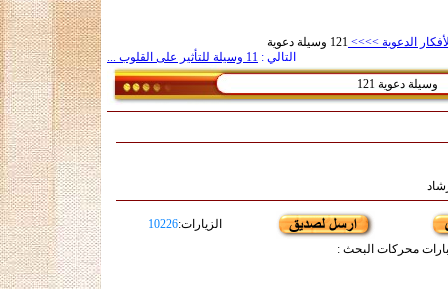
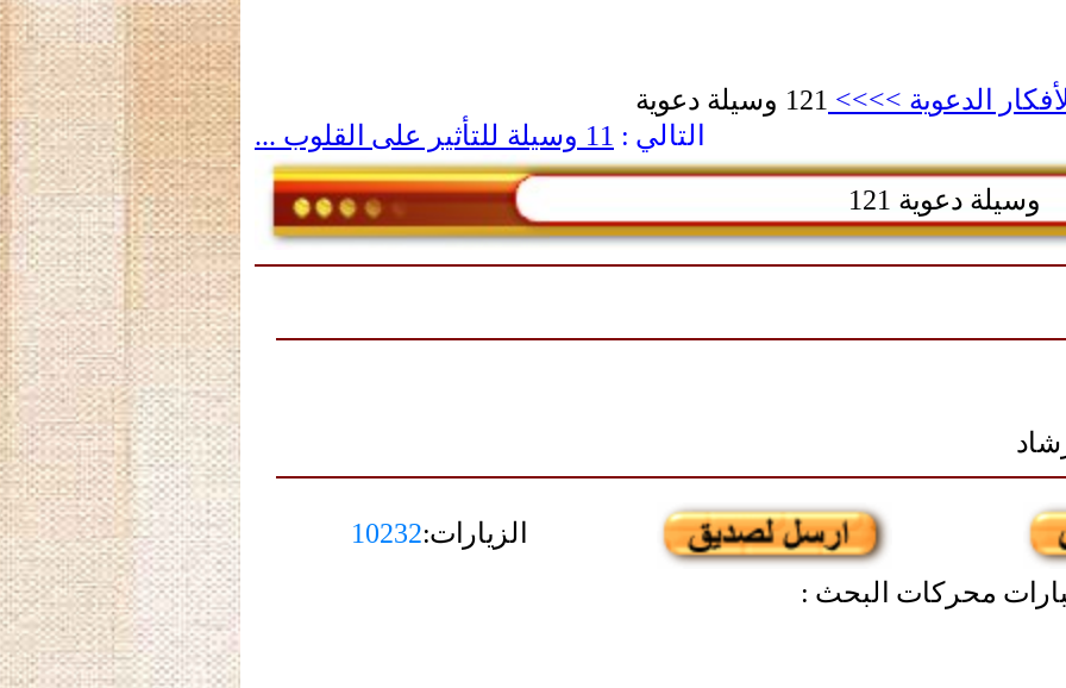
[147,217,221,231] الزيارات:10226 -> [351,517,527,550] الزيارات:10232

